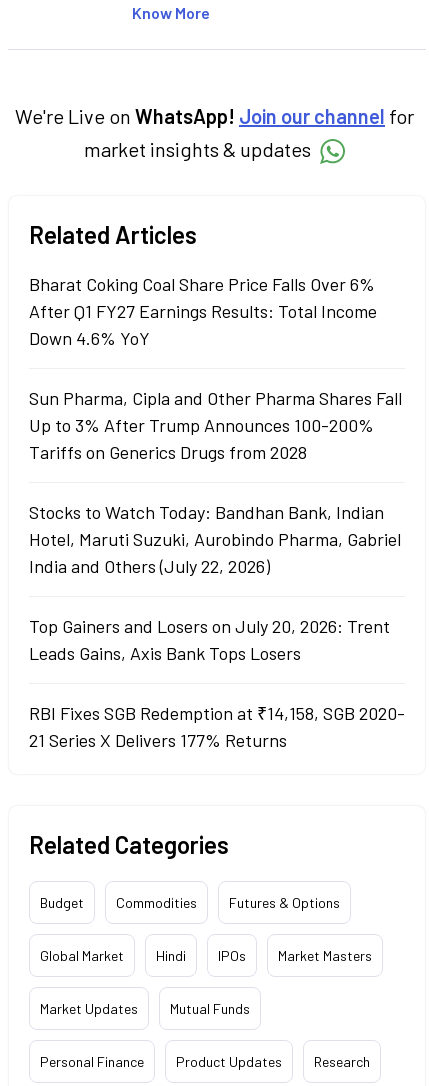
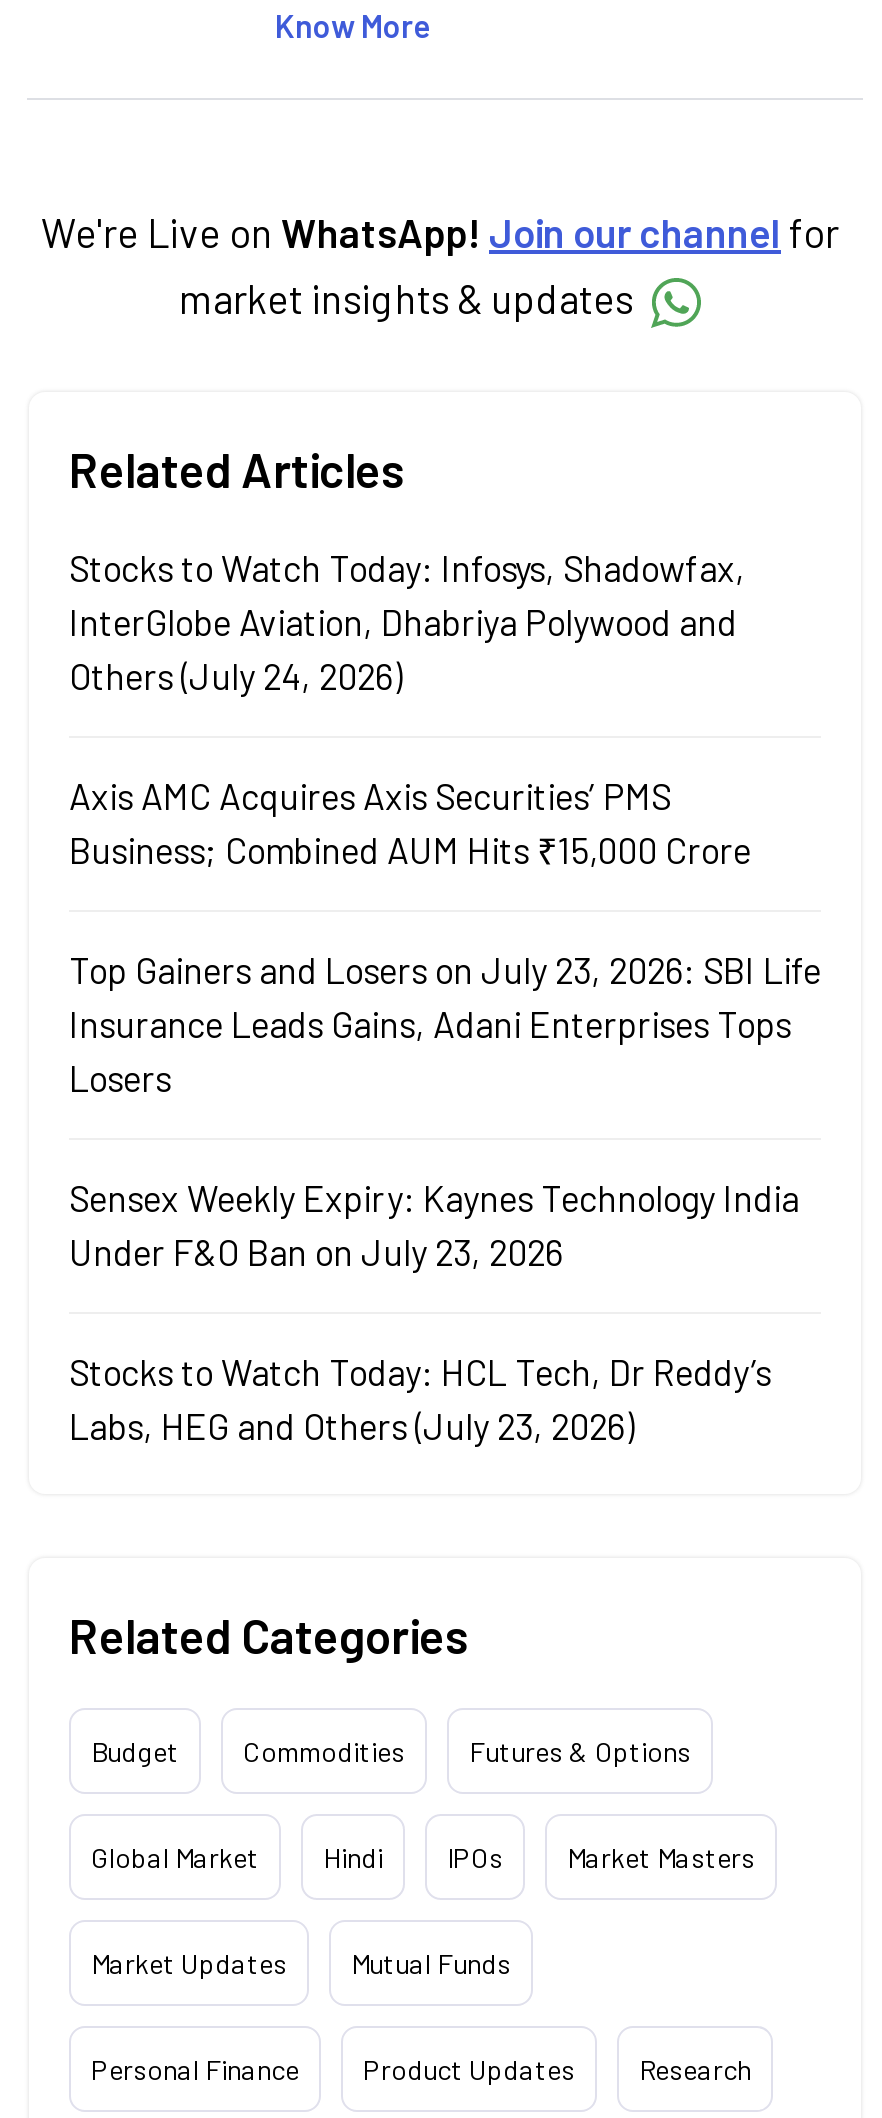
[29,273,377,349] Bharat Coking Coal Share Price Falls Over 6% | After Q1 FY27 Earnings Results: Total Income | Down 4.6% YoY -> [69,546,745,698] Stocks to Watch Today: Infosys, Shadowfax, | InterGlobe Aviation, Dhabriya Polywood and | Others (July 24, 2026)
[29,387,402,463] Sun Pharma, Cipla and Other Pharma Shares Fall | Up to 3% After Trump Announces 100-200% | Tariffs on Generics Drugs from 2028 -> [69,774,751,872] Axis AMC Acquires Axis Securities’ PMS | Business; Combined AUM Hits ₹15,000 Crore
[29,501,401,577] Stocks to Watch Today: Bandhan Bank, Indian | Hotel, Maruti Suzuki, Aurobindo Pharma, Gabriel | India and Others (July 22, 2026) -> [69,948,821,1100] Top Gainers and Losers on July 23, 2026: SBI Life | Insurance Leads Gains, Adani Enterprises Tops | Losers
[29,615,390,664] Top Gainers and Losers on July 20, 2026: Trent | Leads Gains, Axis Bank Tops Losers -> [69,1176,799,1274] Sensex Weekly Expiry: Kaynes Technology India | Under F&O Ban on July 23, 2026
[29,702,405,751] RBI Fixes SGB Redemption at ₹14,158, SGB 2020- | 21 Series X Delivers 177% Returns -> [69,1350,771,1448] Stocks to Watch Today: HCL Tech, Dr Reddy’s | Labs, HEG and Others (July 23, 2026)

